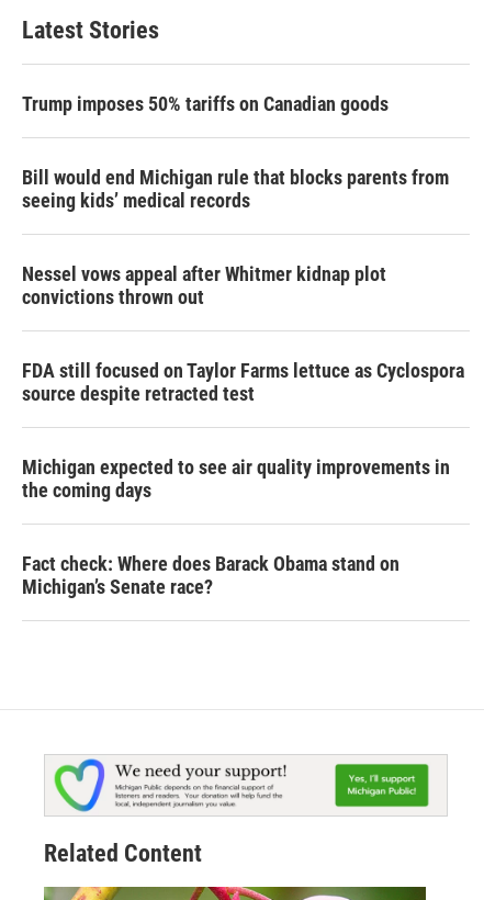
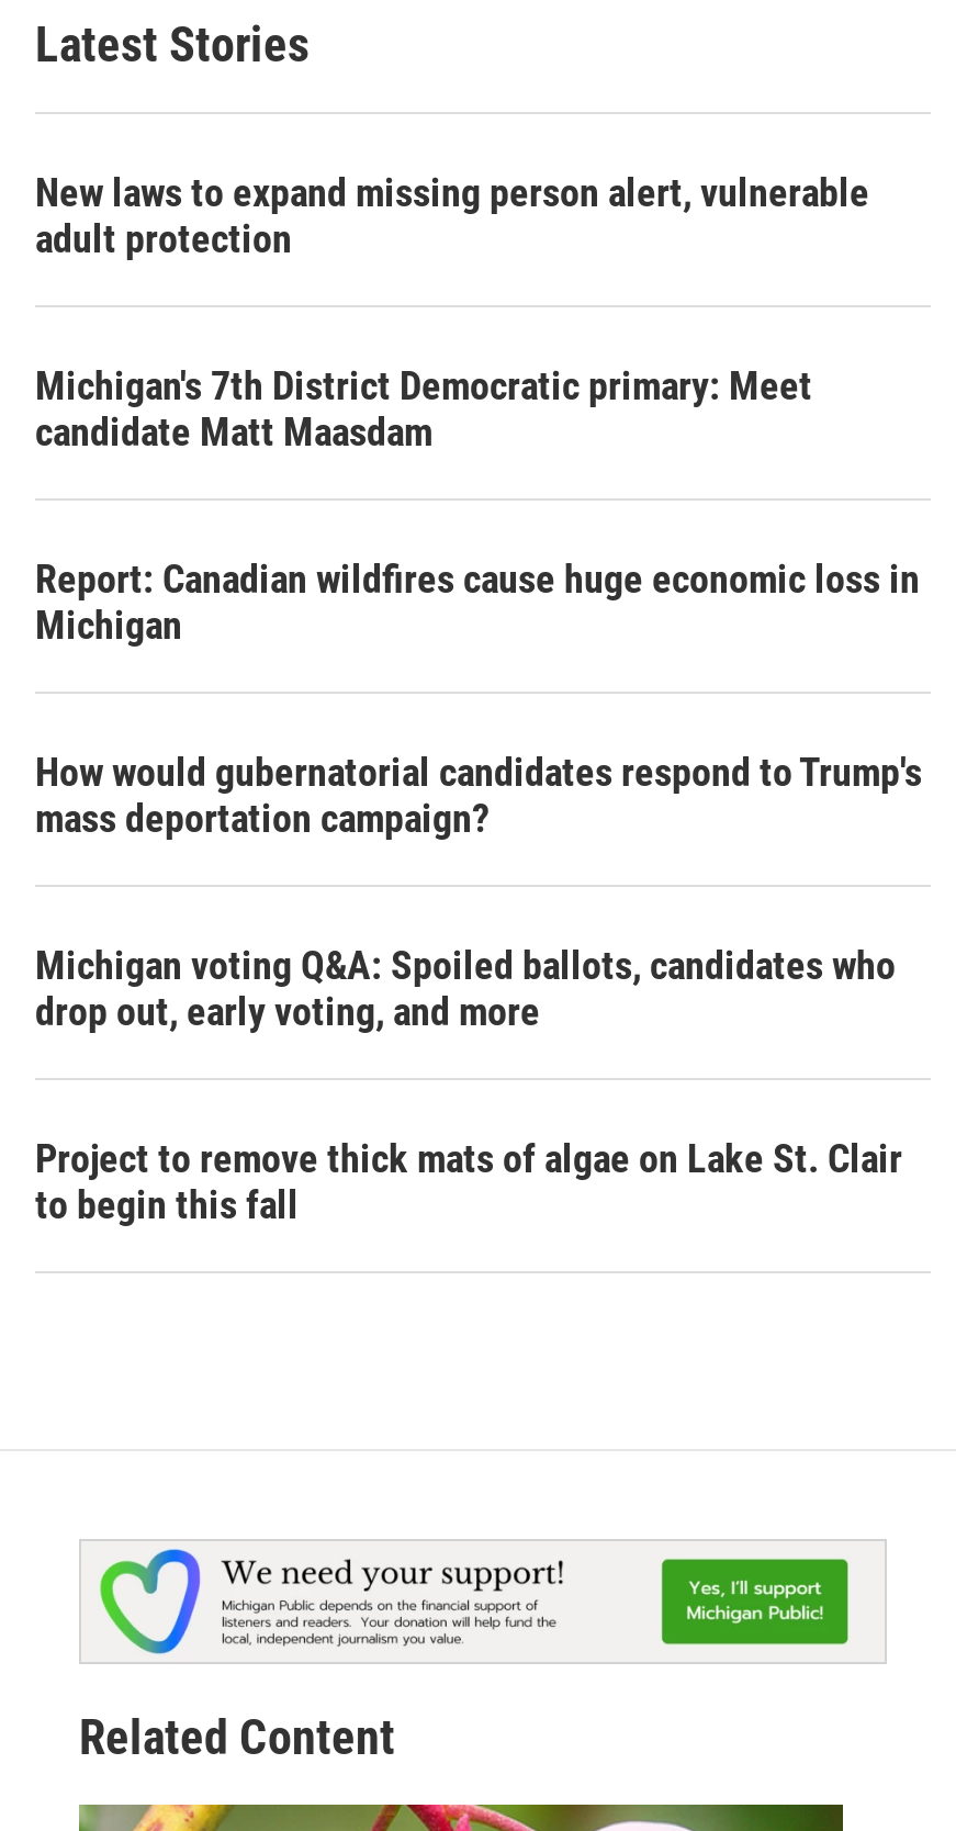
[22,93,389,116] Trump imposes 50% tariffs on Canadian goods -> [35,170,869,262] New laws to expand missing person alert, vulnerable | adult protection
[22,166,449,212] Bill would end Michigan rule that blocks parents from | seeing kids’ medical records -> [35,363,812,455] Michigan's 7th District Democratic primary: Meet | candidate Matt Maasdam
[22,263,386,309] Nessel vows appeal after Whitmer kidnap plot | convictions thrown out -> [35,556,920,648] Report: Canadian wildfires cause huge economic loss in | Michigan
[22,359,464,405] FDA still focused on Taylor Farms lettuce as Cyclospora | source despite retracted test -> [35,749,922,842] How would gubernatorial candidates respond to Trump's | mass deportation campaign?
[22,456,450,502] Michigan expected to see air quality improvements in | the coming days -> [35,943,896,1035] Michigan voting Q&A: Spoiled ballots, candidates who | drop out, early voting, and more
[22,552,399,598] Fact check: Where does Barack Obama stand on | Michigan’s Senate race? -> [35,1136,902,1228] Project to remove thick mats of algae on Lake St. Clair | to begin this fall

